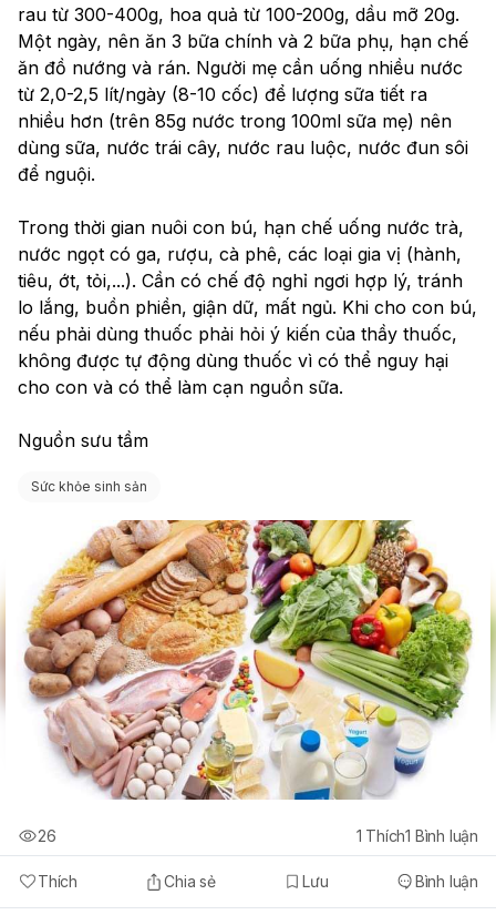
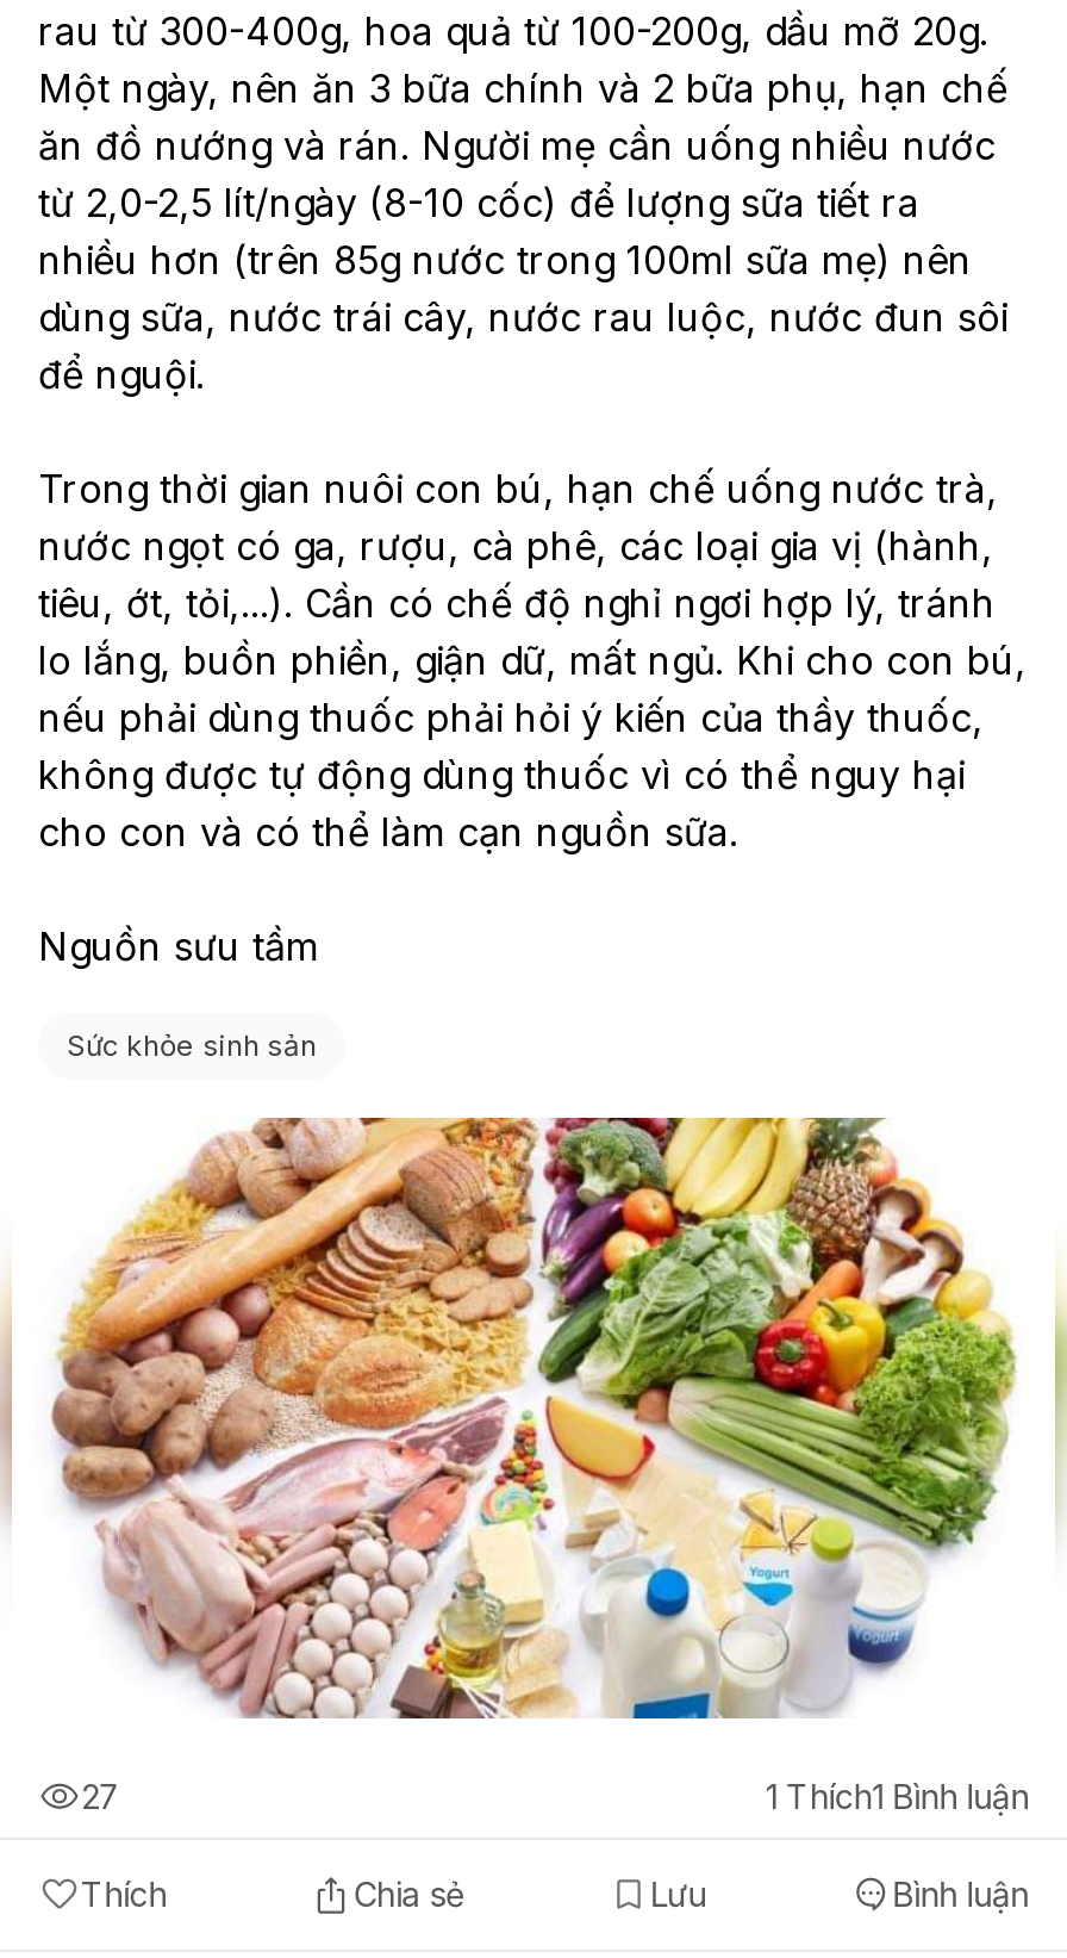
[38,826,56,845] 26 -> [81,1775,121,1816] 27

